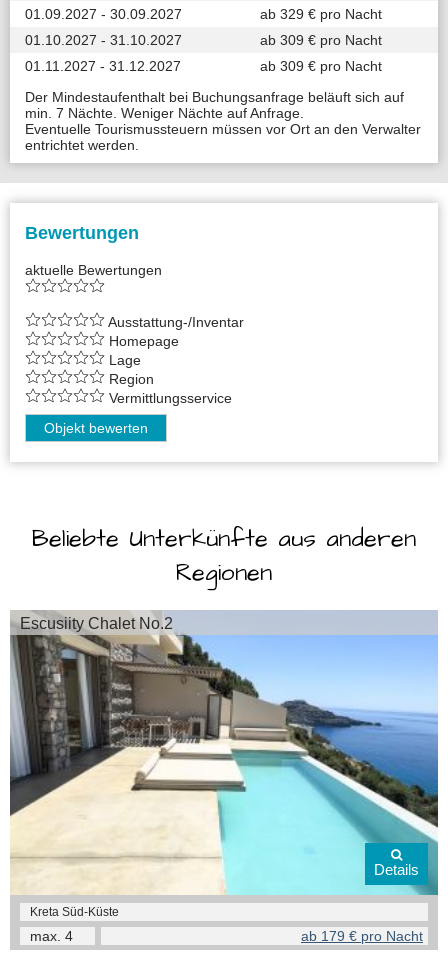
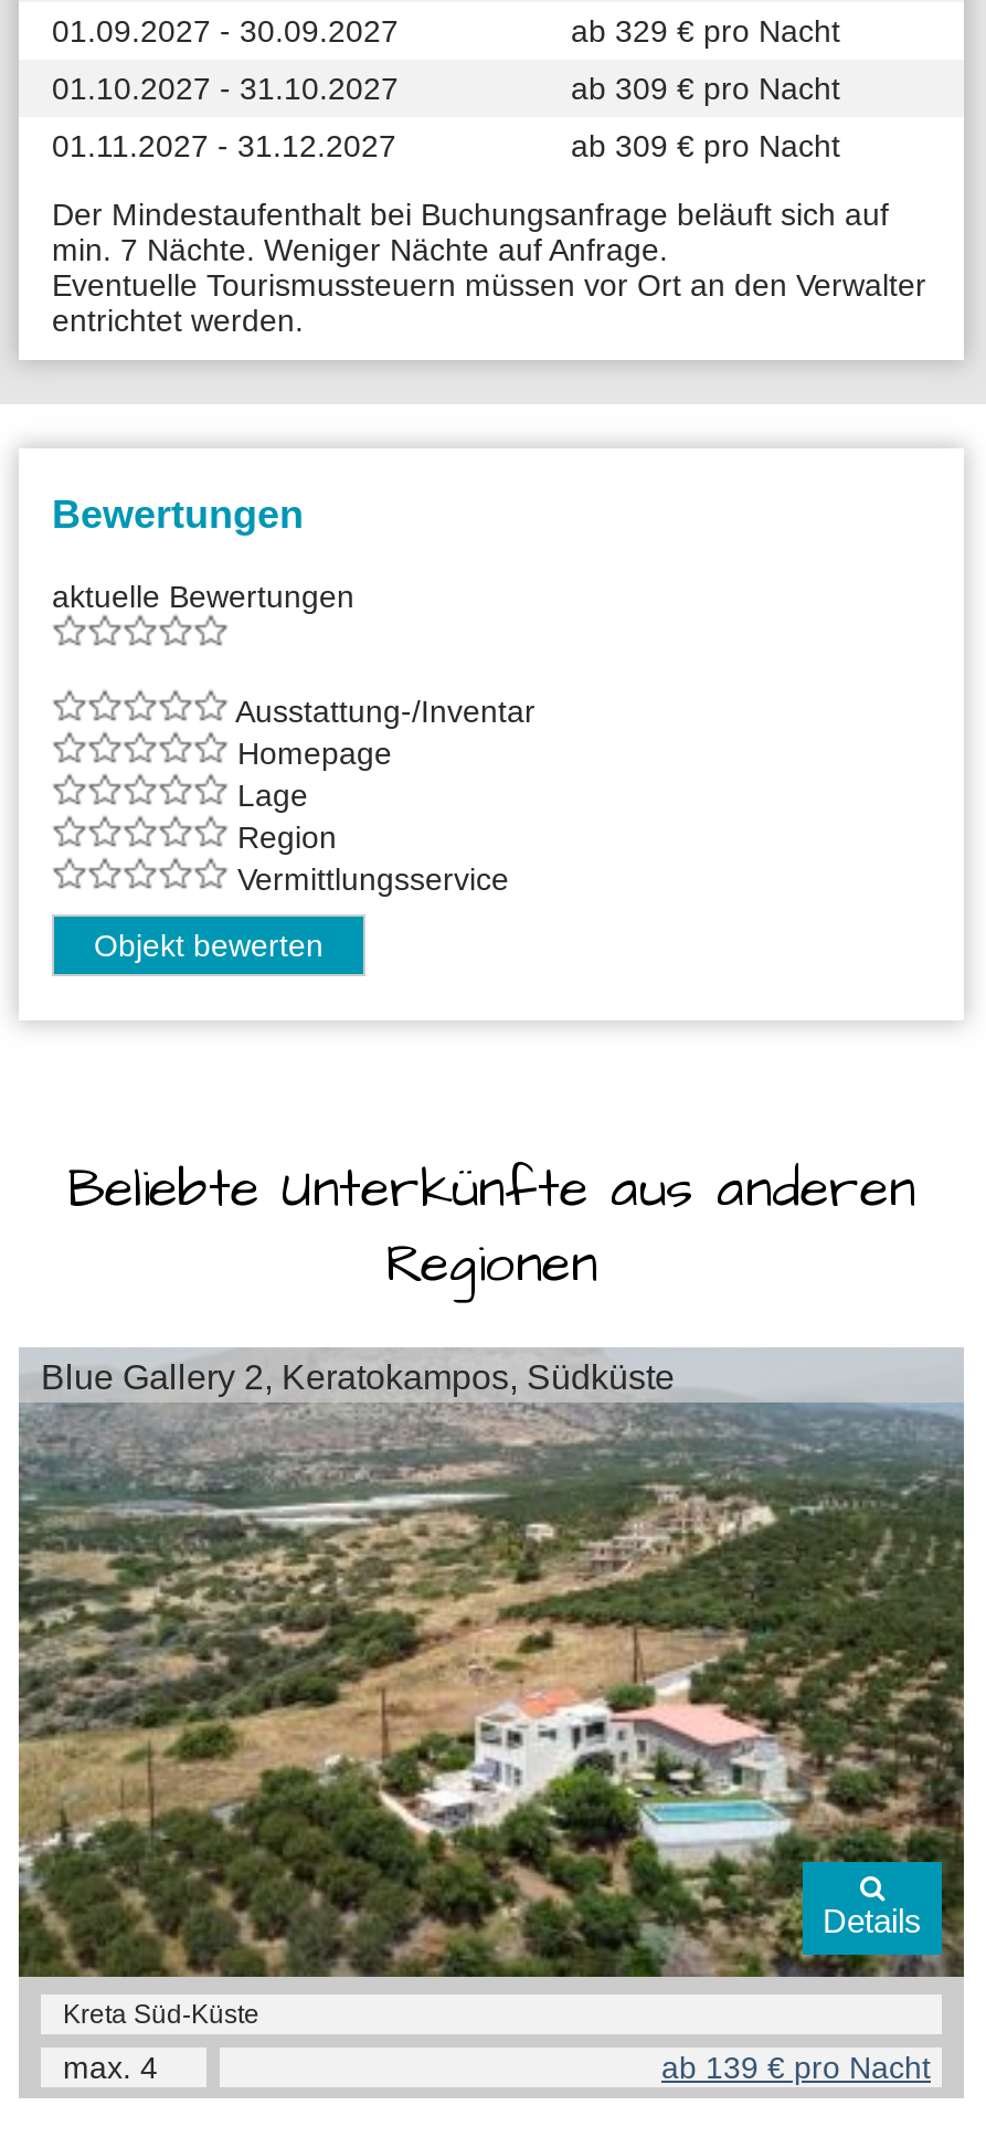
[20,615,173,632] Escusiity Chalet No.2 -> [41,1358,675,1396] Blue Gallery 2, Keratokampos, Südküste
[9,632,439,944] [image] | ab 179 € pro Nacht -> [17,1398,966,2085] [image] | ab 139 € pro Nacht

